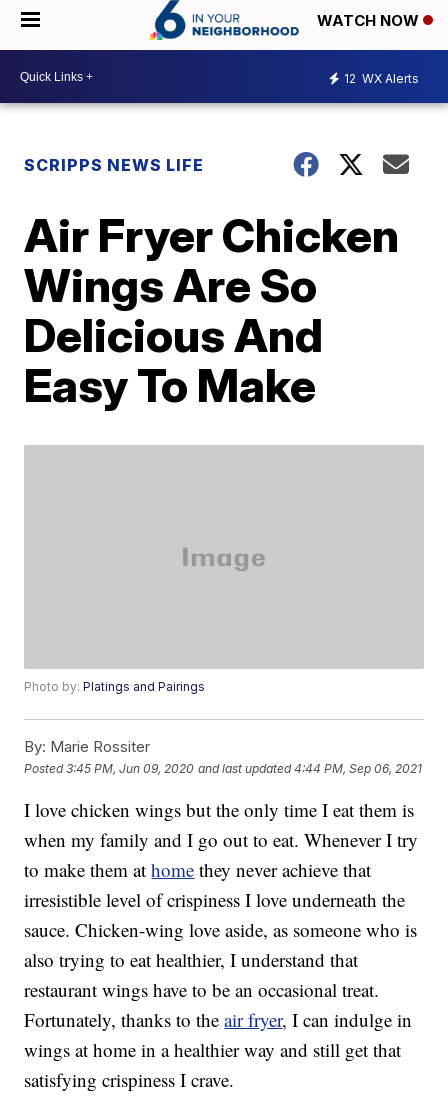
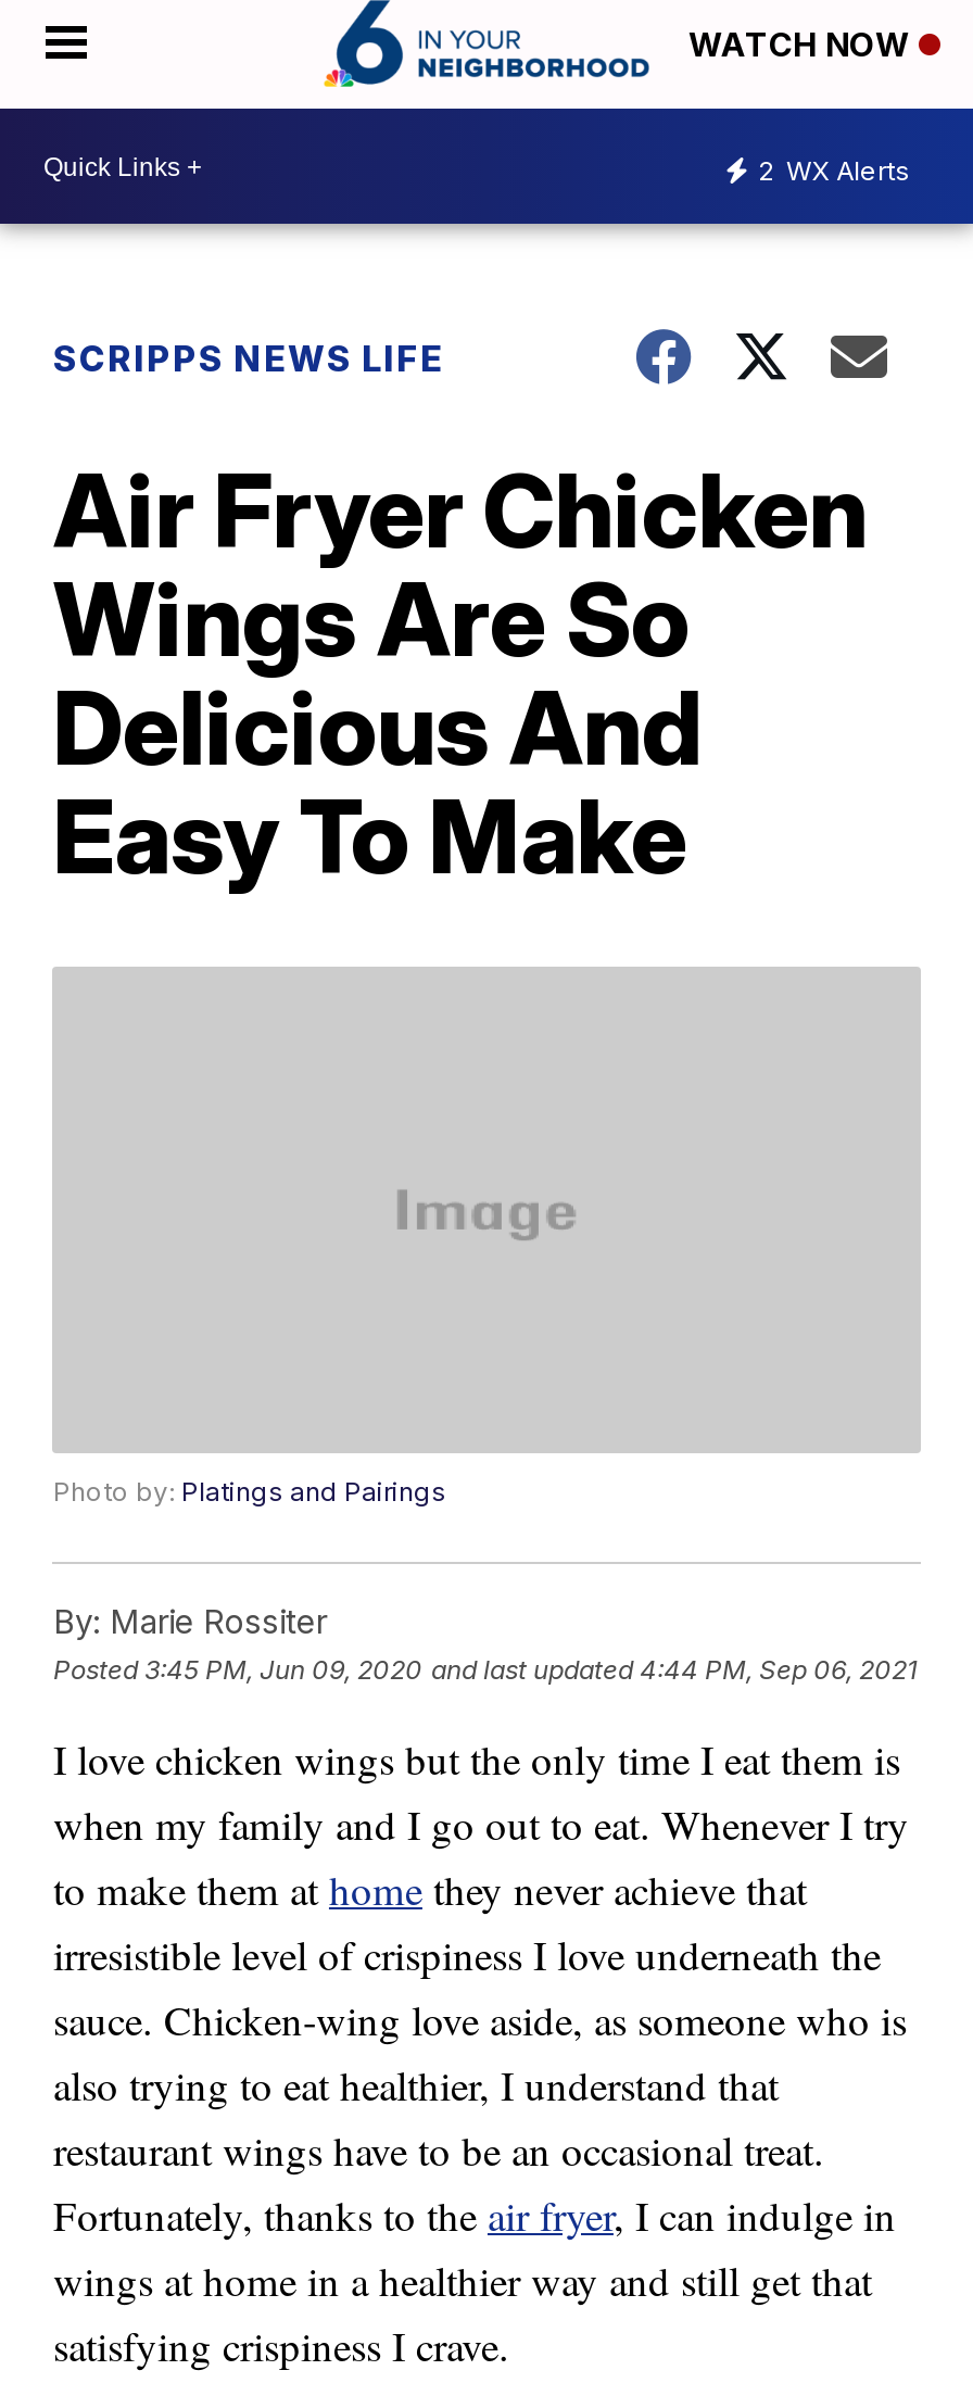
[344,70,419,85] 12 WX Alerts -> [758,153,910,186] 2 WX Alerts

